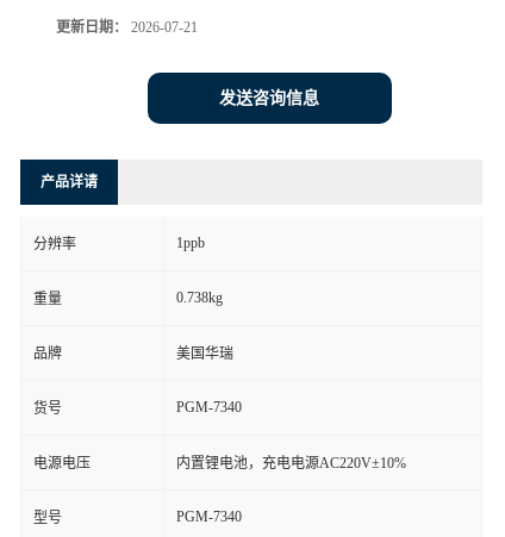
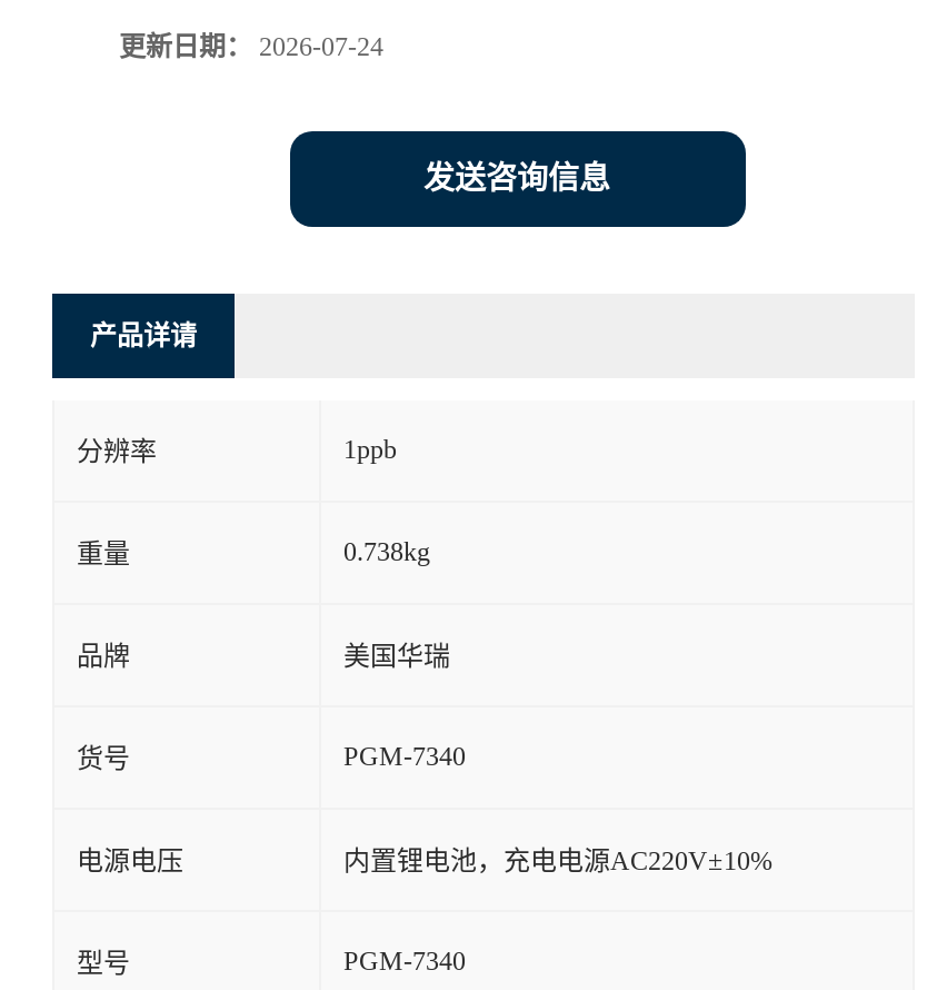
[56,19,198,36] 更新日期：2026-07-21 -> [119,31,383,62] 更新日期：2026-07-24

